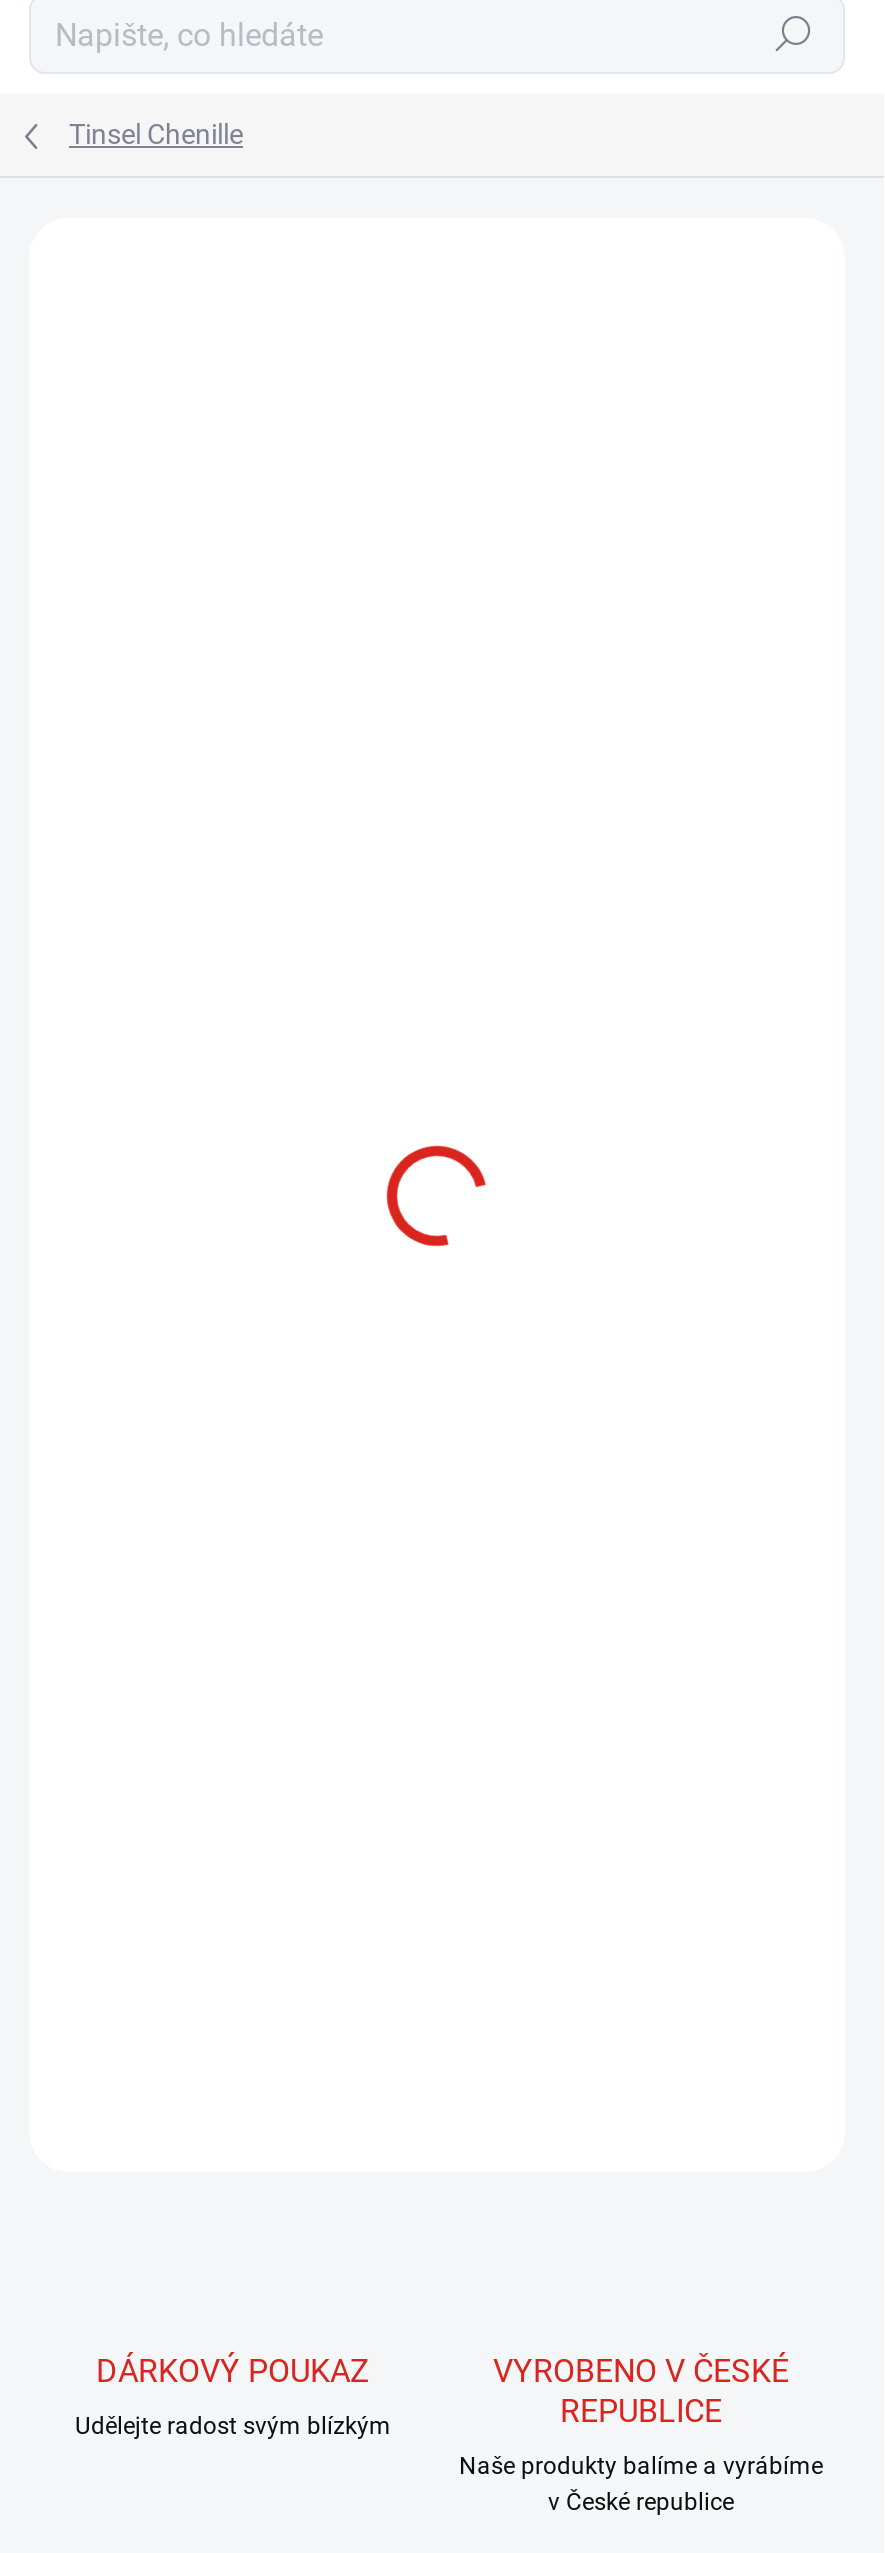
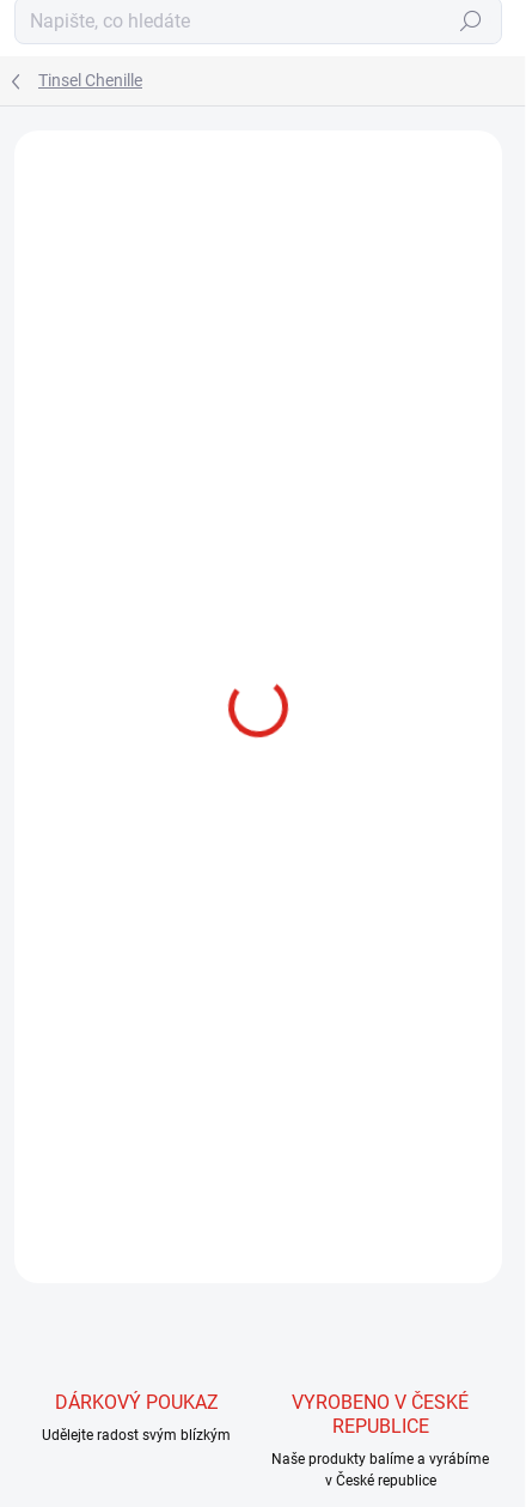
[385,1142,487,1250] [image] -> [227,682,289,743] [image]

